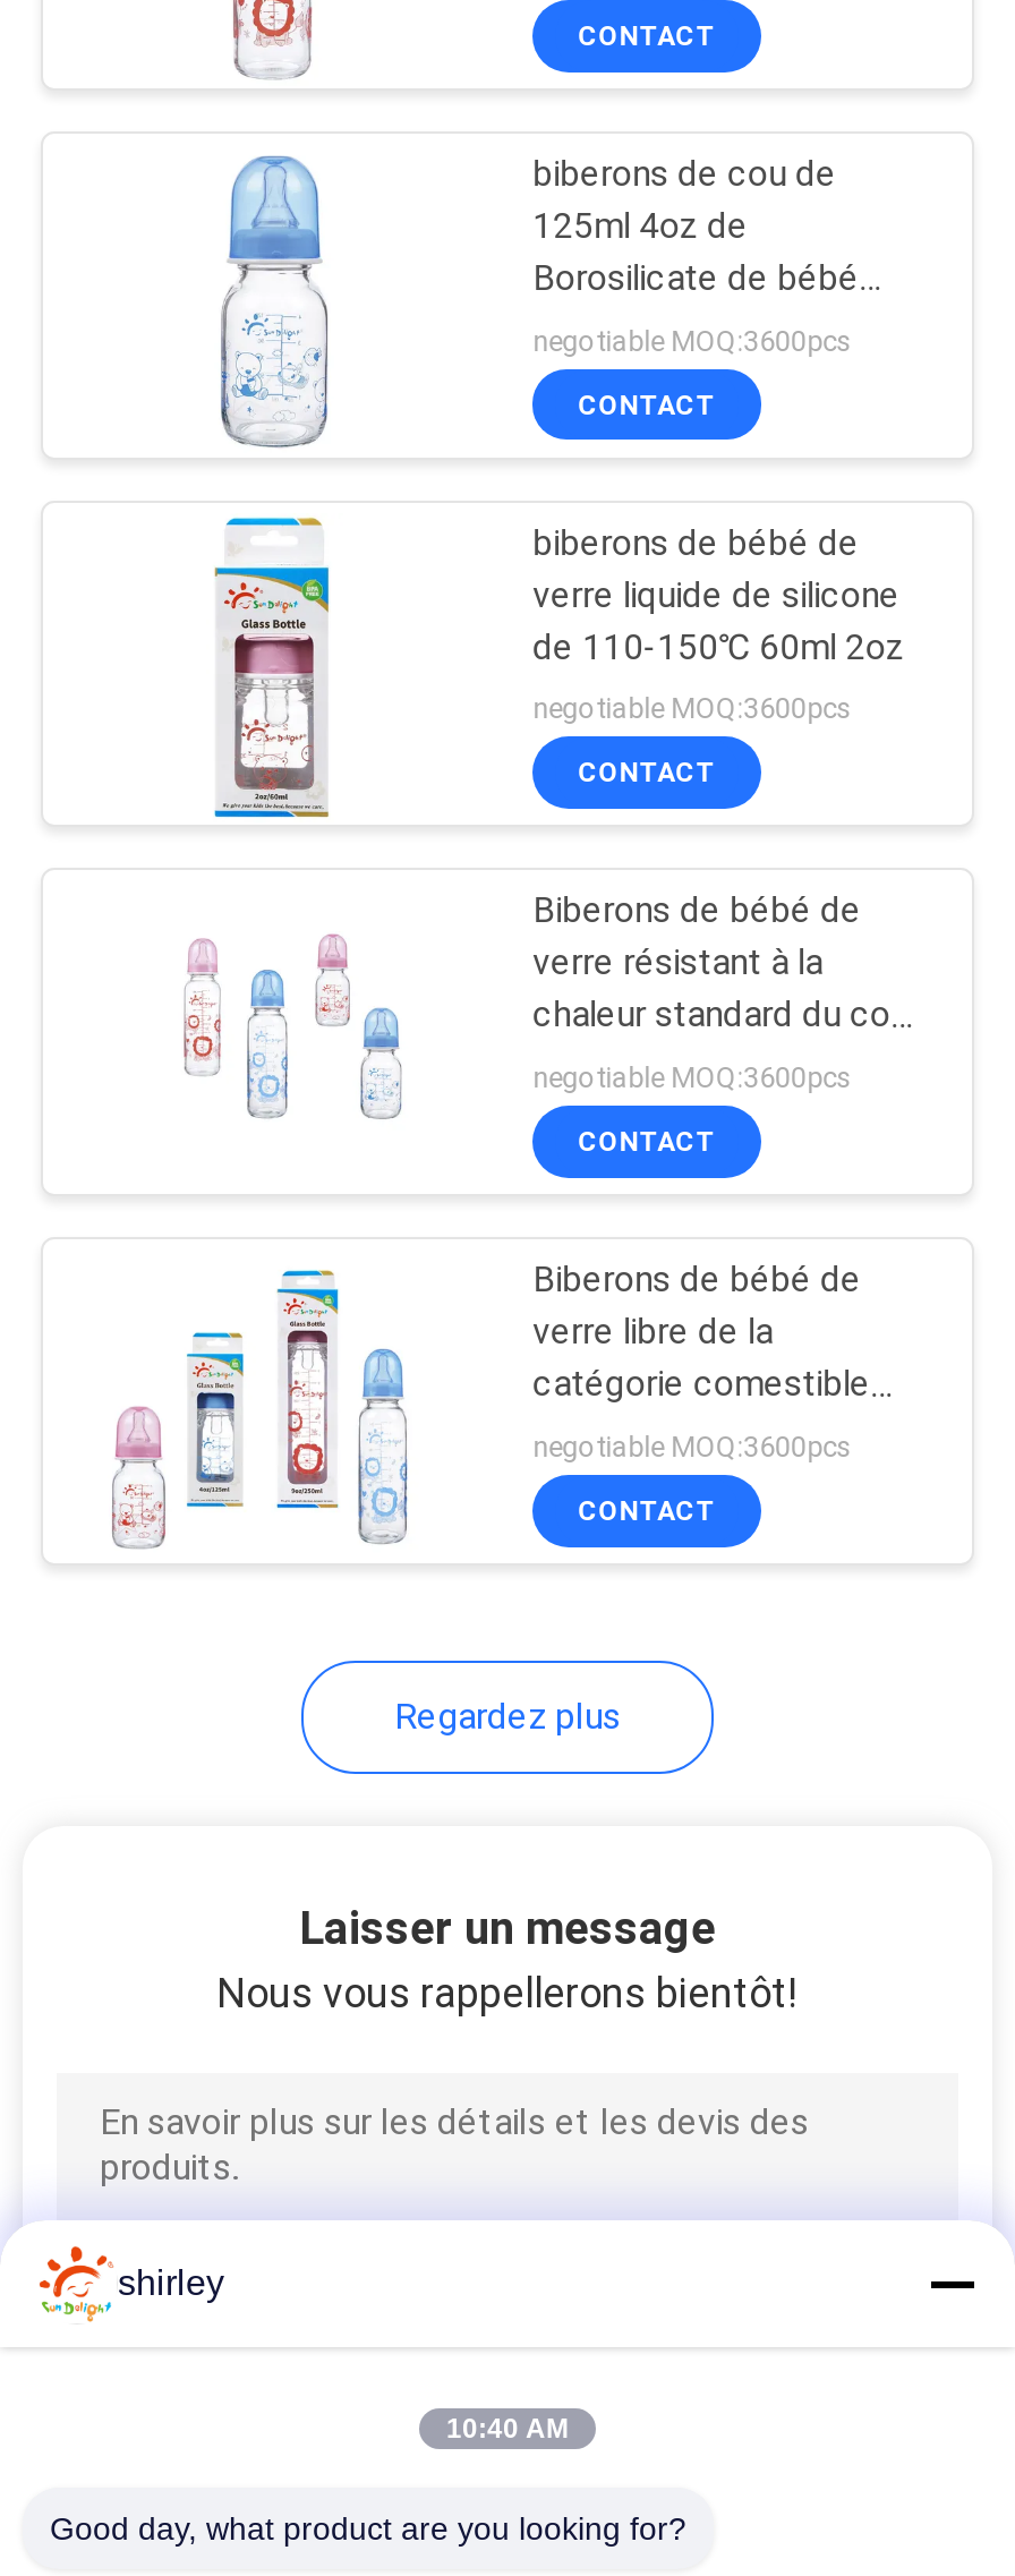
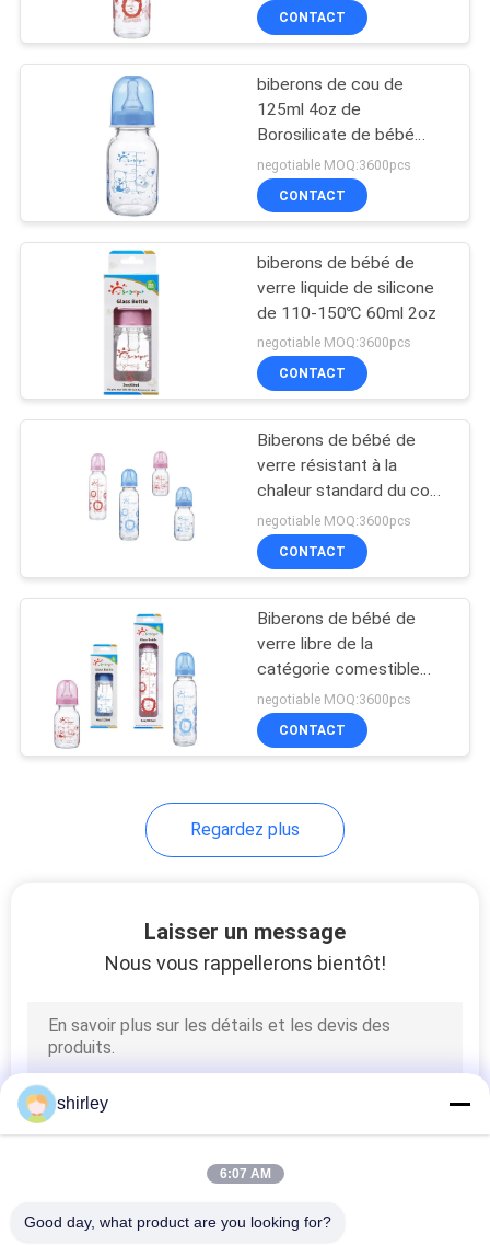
[39,2245,111,2325] [image] -> [17,1085,54,1125] [image]
[446,2413,569,2445] 10:40 AM -> [219,1166,271,1181] 6:07 AM

